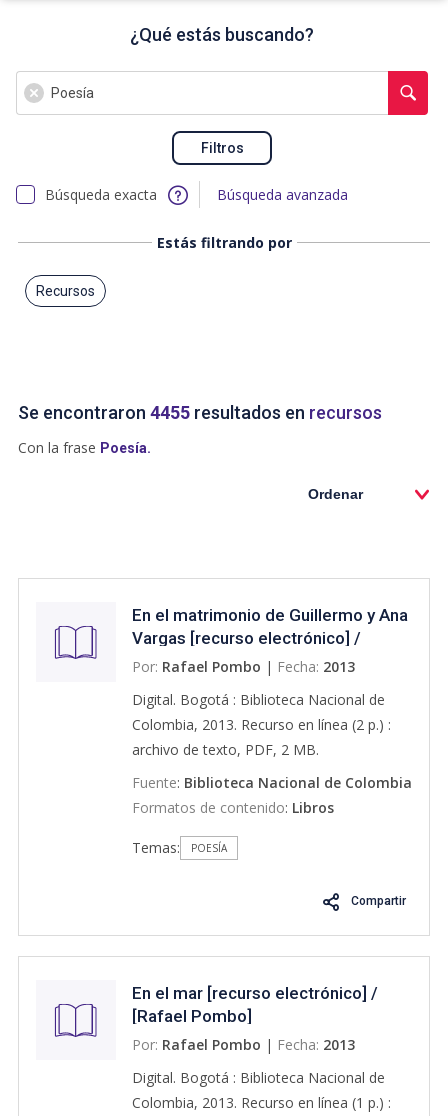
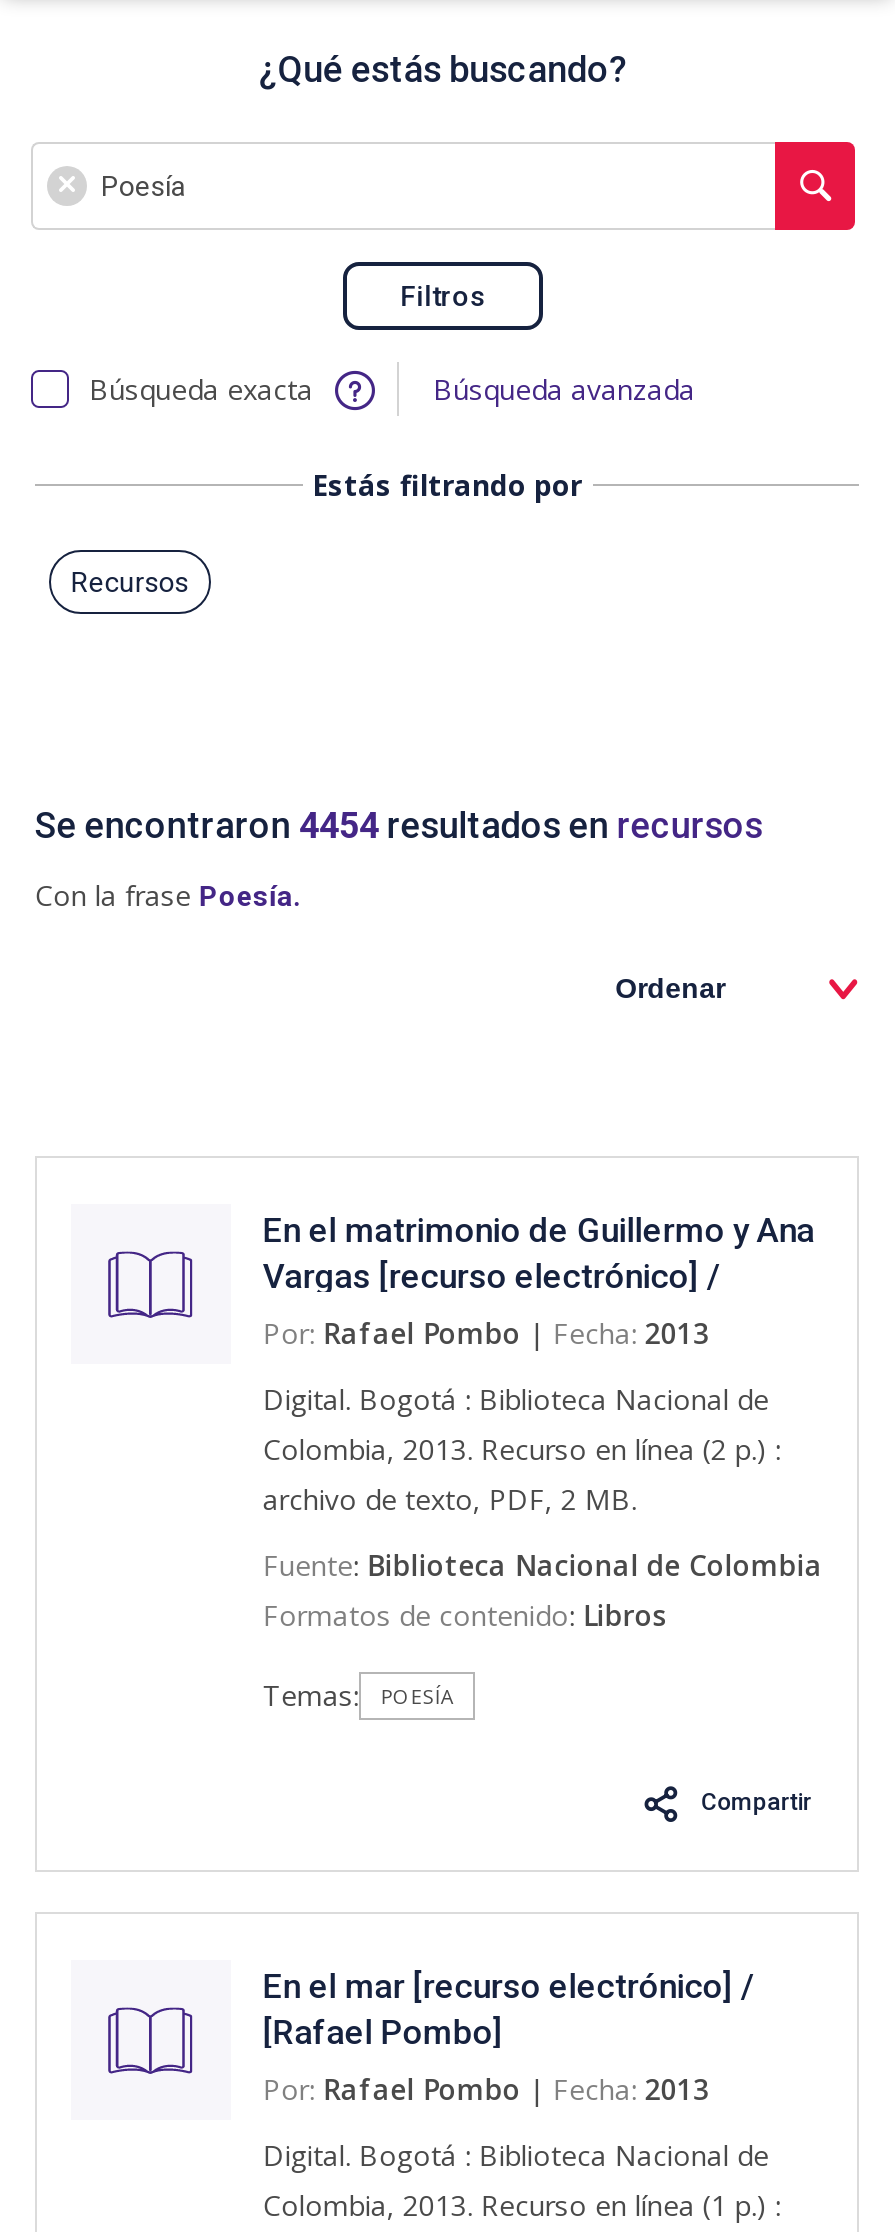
[18,402,382,423] Se encontraron 4455 resultados en recursos -> [35,804,763,846] Se encontraron 4454 resultados en recursos

